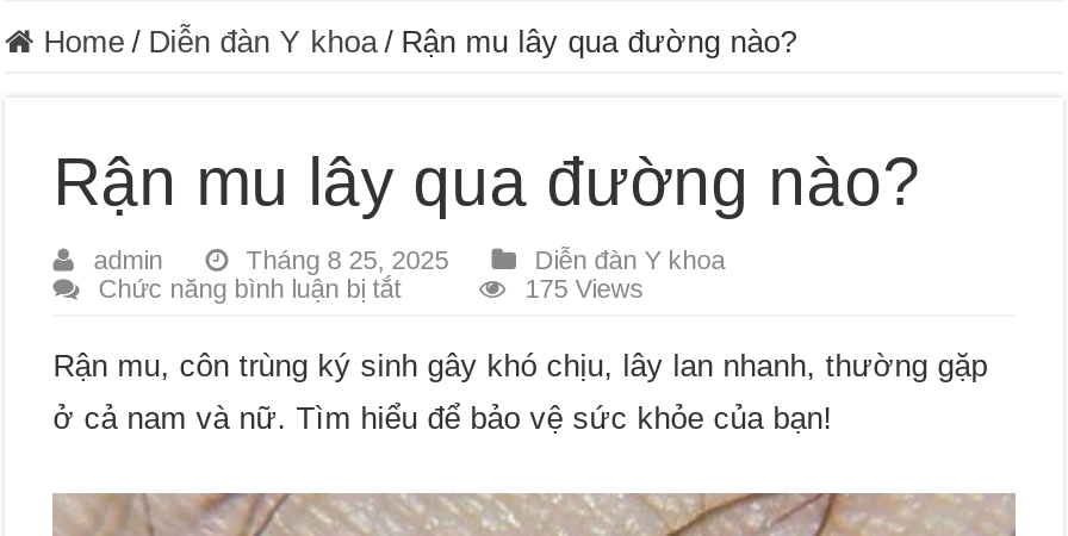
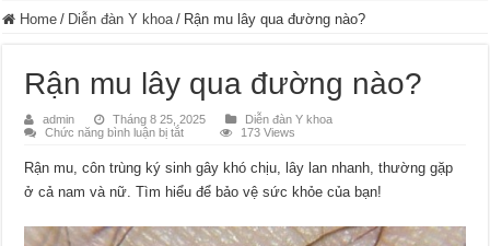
[525,274,644,303] 175 Views -> [241,126,296,139] 173 Views

